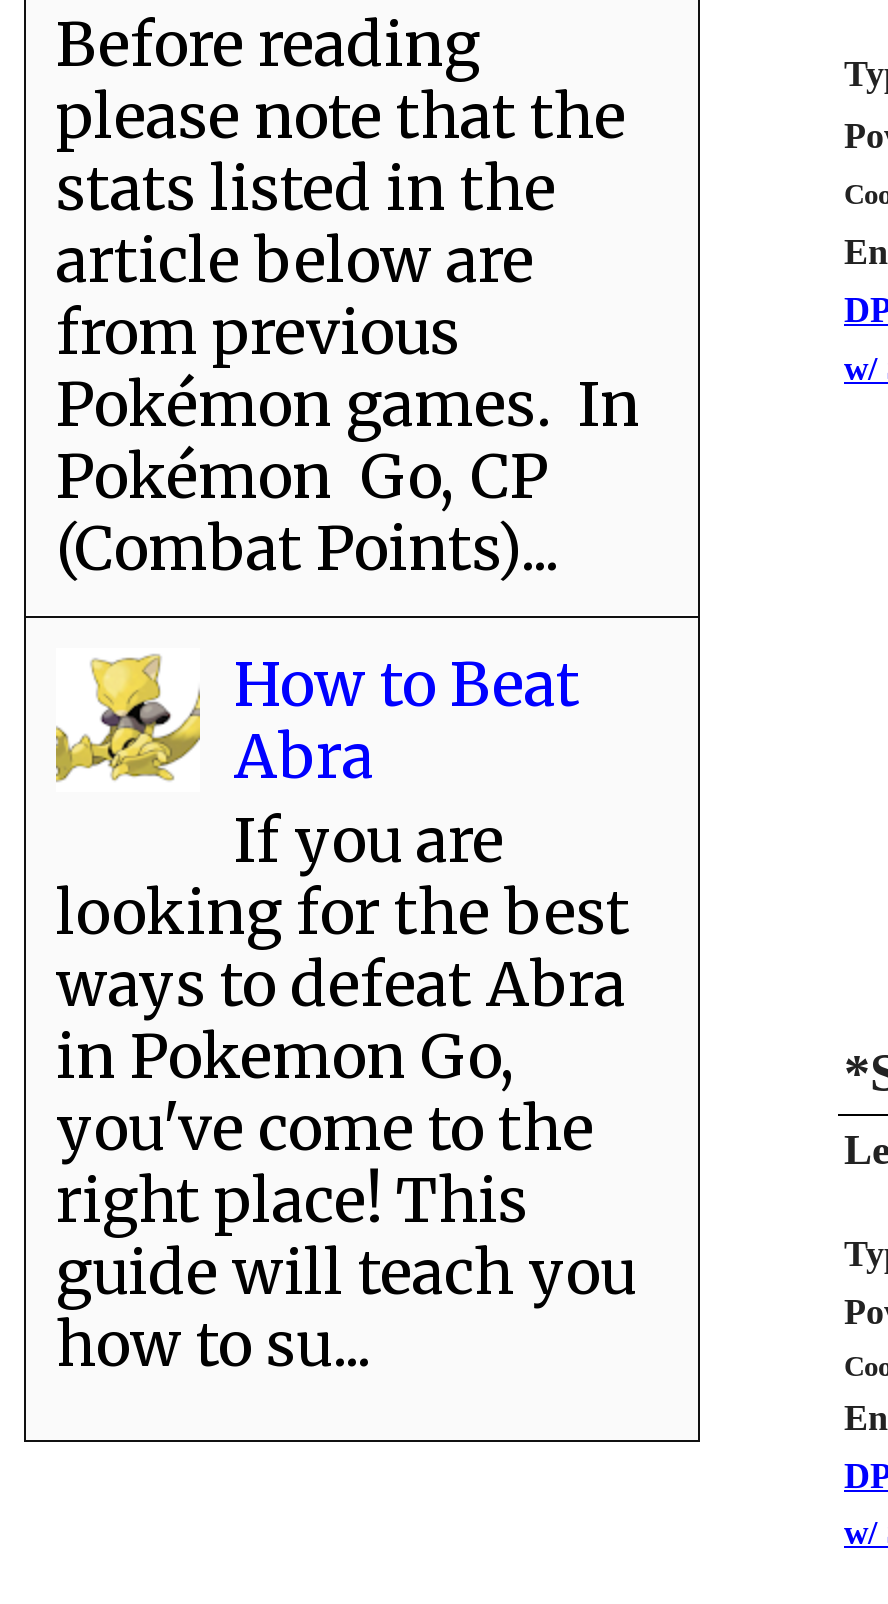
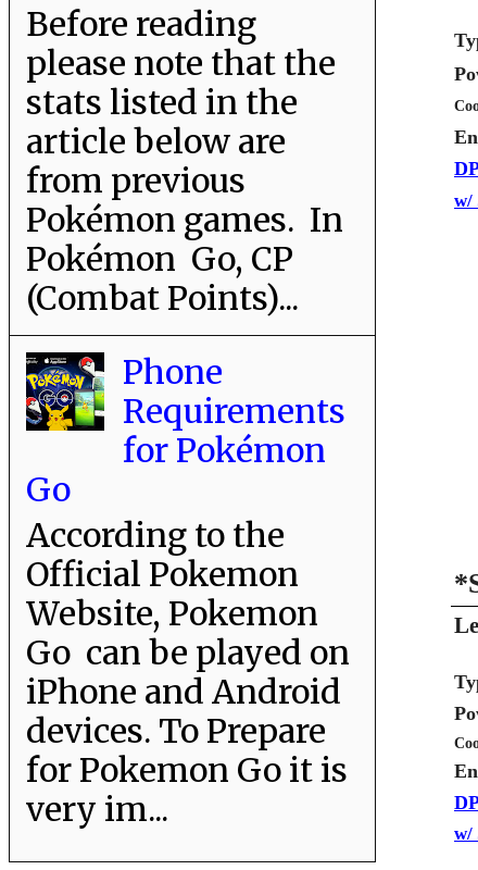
[54,646,636,1382] [image] | How to Beat | Abra | If you are | looking for the best | ways to defeat Abra | in Pokemon Go, | you've come to the | right place! This | guide will teach you | how to su... -> [25,351,350,830] [image] | Phone | Requirements | for Pokémon | Go | According to the | Official Pokemon | Website, Pokemon | Go can be played on | iPhone and Android | devices. To Prepare | for Pokemon Go it is | very im...

